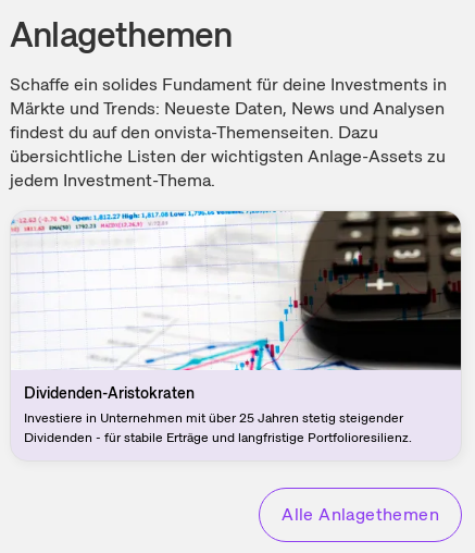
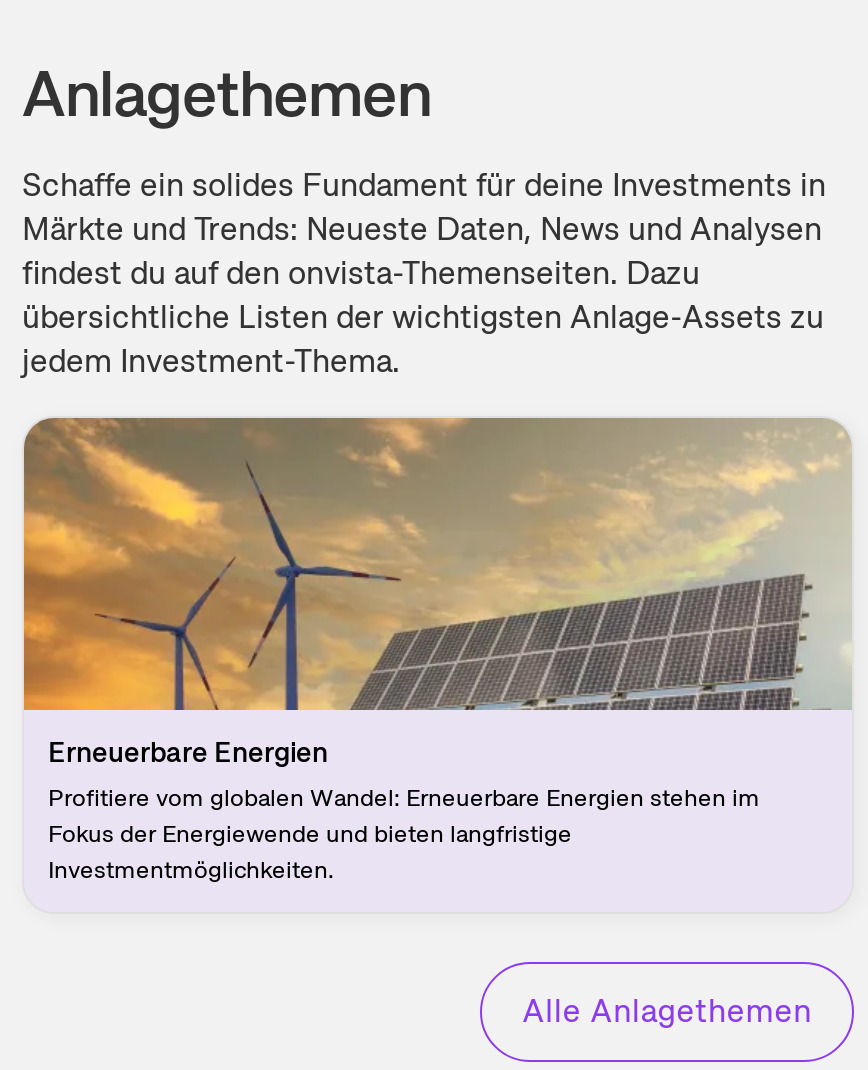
[11,210,462,447] [image] | Dividenden-Aristokraten | Investiere in Unternehmen mit über 25 Jahren stetig steigender | Dividenden - für stabile Erträge und langfristige Portfolioresilienz. -> [22,416,852,886] [image] | Erneuerbare Energien | Profitiere vom globalen Wandel: Erneuerbare Energien stehen im | Fokus der Energiewende und bieten langfristige | Investmentmöglichkeiten.

